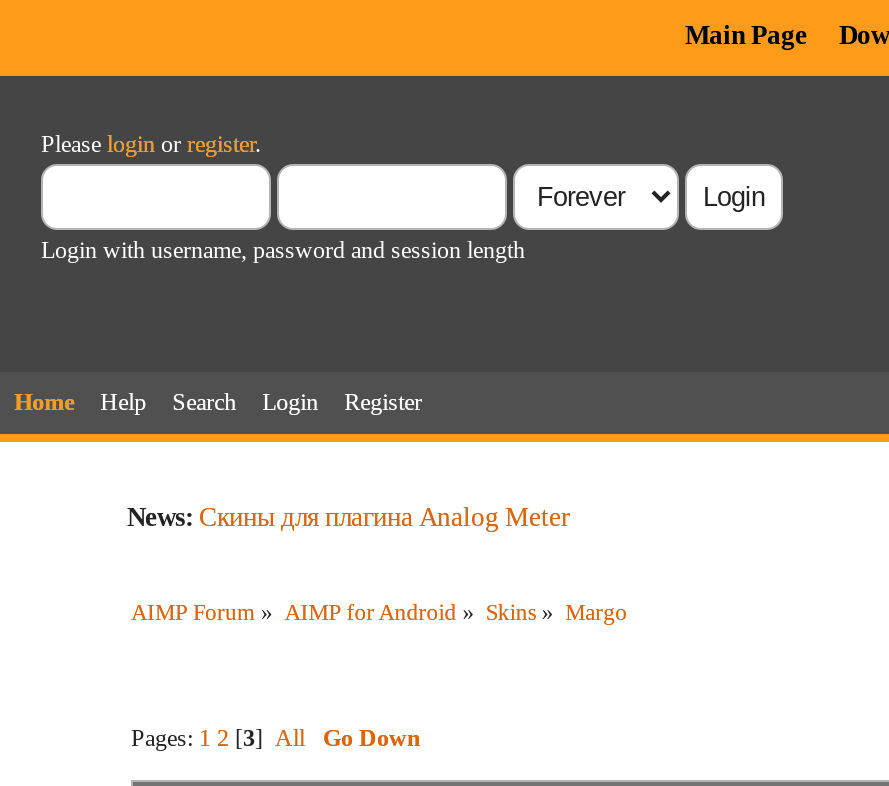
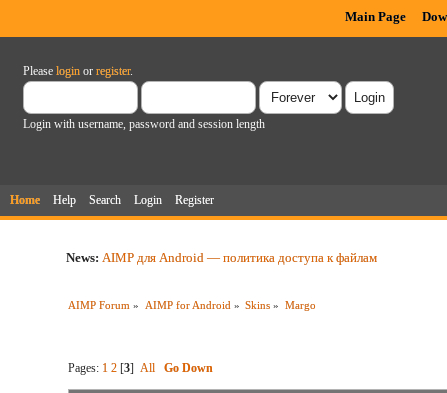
[127,502,569,532] News: Скины для плагина Analog Meter -> [66,250,377,265] News: AIMP для Android — политика доступа к файлам

